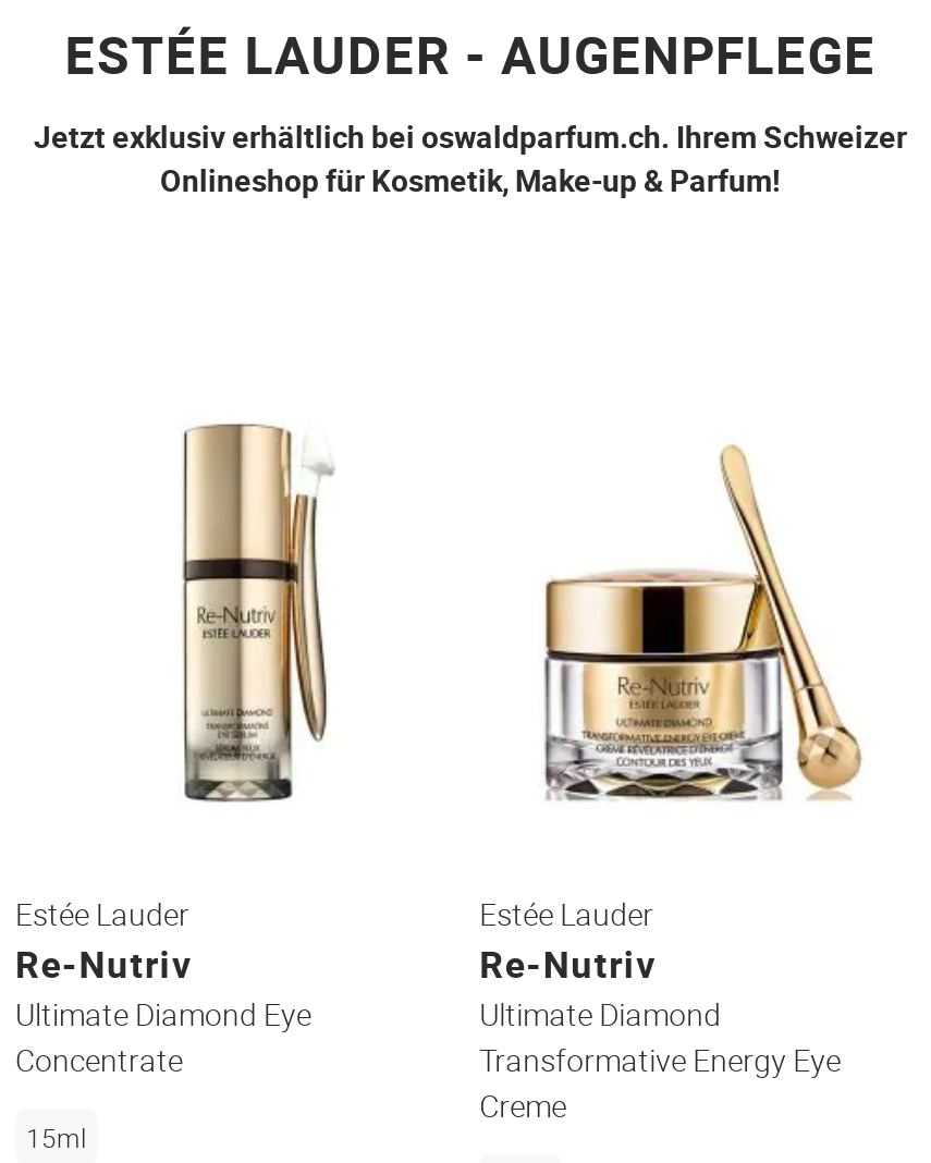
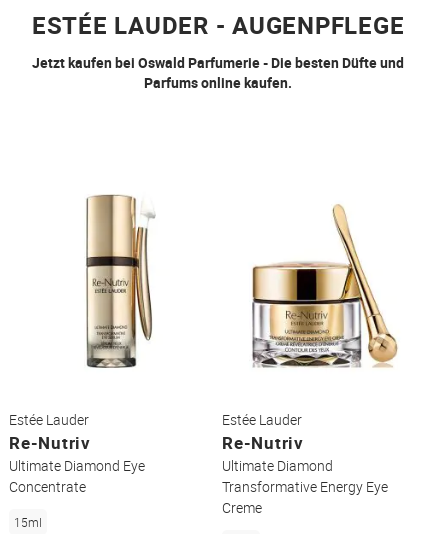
[34,115,907,199] Jetzt exklusiv erhältlich bei oswaldparfum.ch. Ihrem Schweizer | Onlineshop für Kosmetik, Make-up & Parfum! -> [32,53,404,92] Jetzt kaufen bei Oswald Parfumerie - Die besten Düfte und | Parfums online kaufen.

